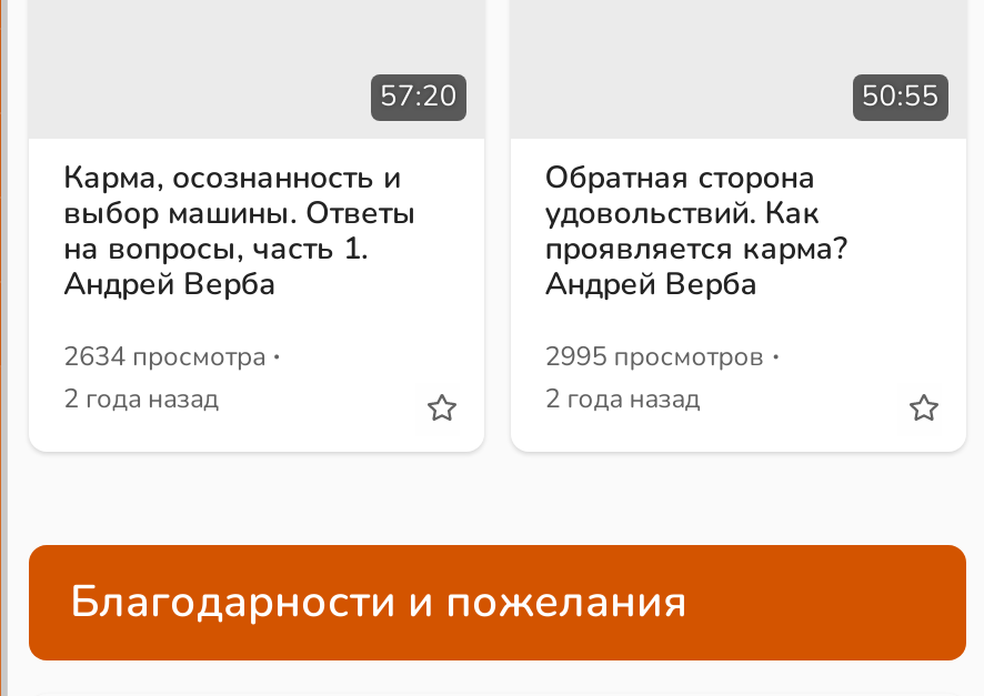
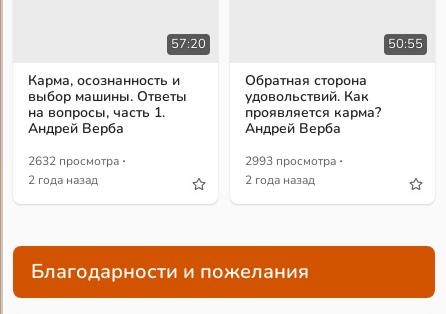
[63,327,281,381] 2634 просмотра · -> [28,148,126,172] 2632 просмотра ·
[545,327,780,381] 2995 просмотров · -> [245,148,343,172] 2993 просмотра ·

